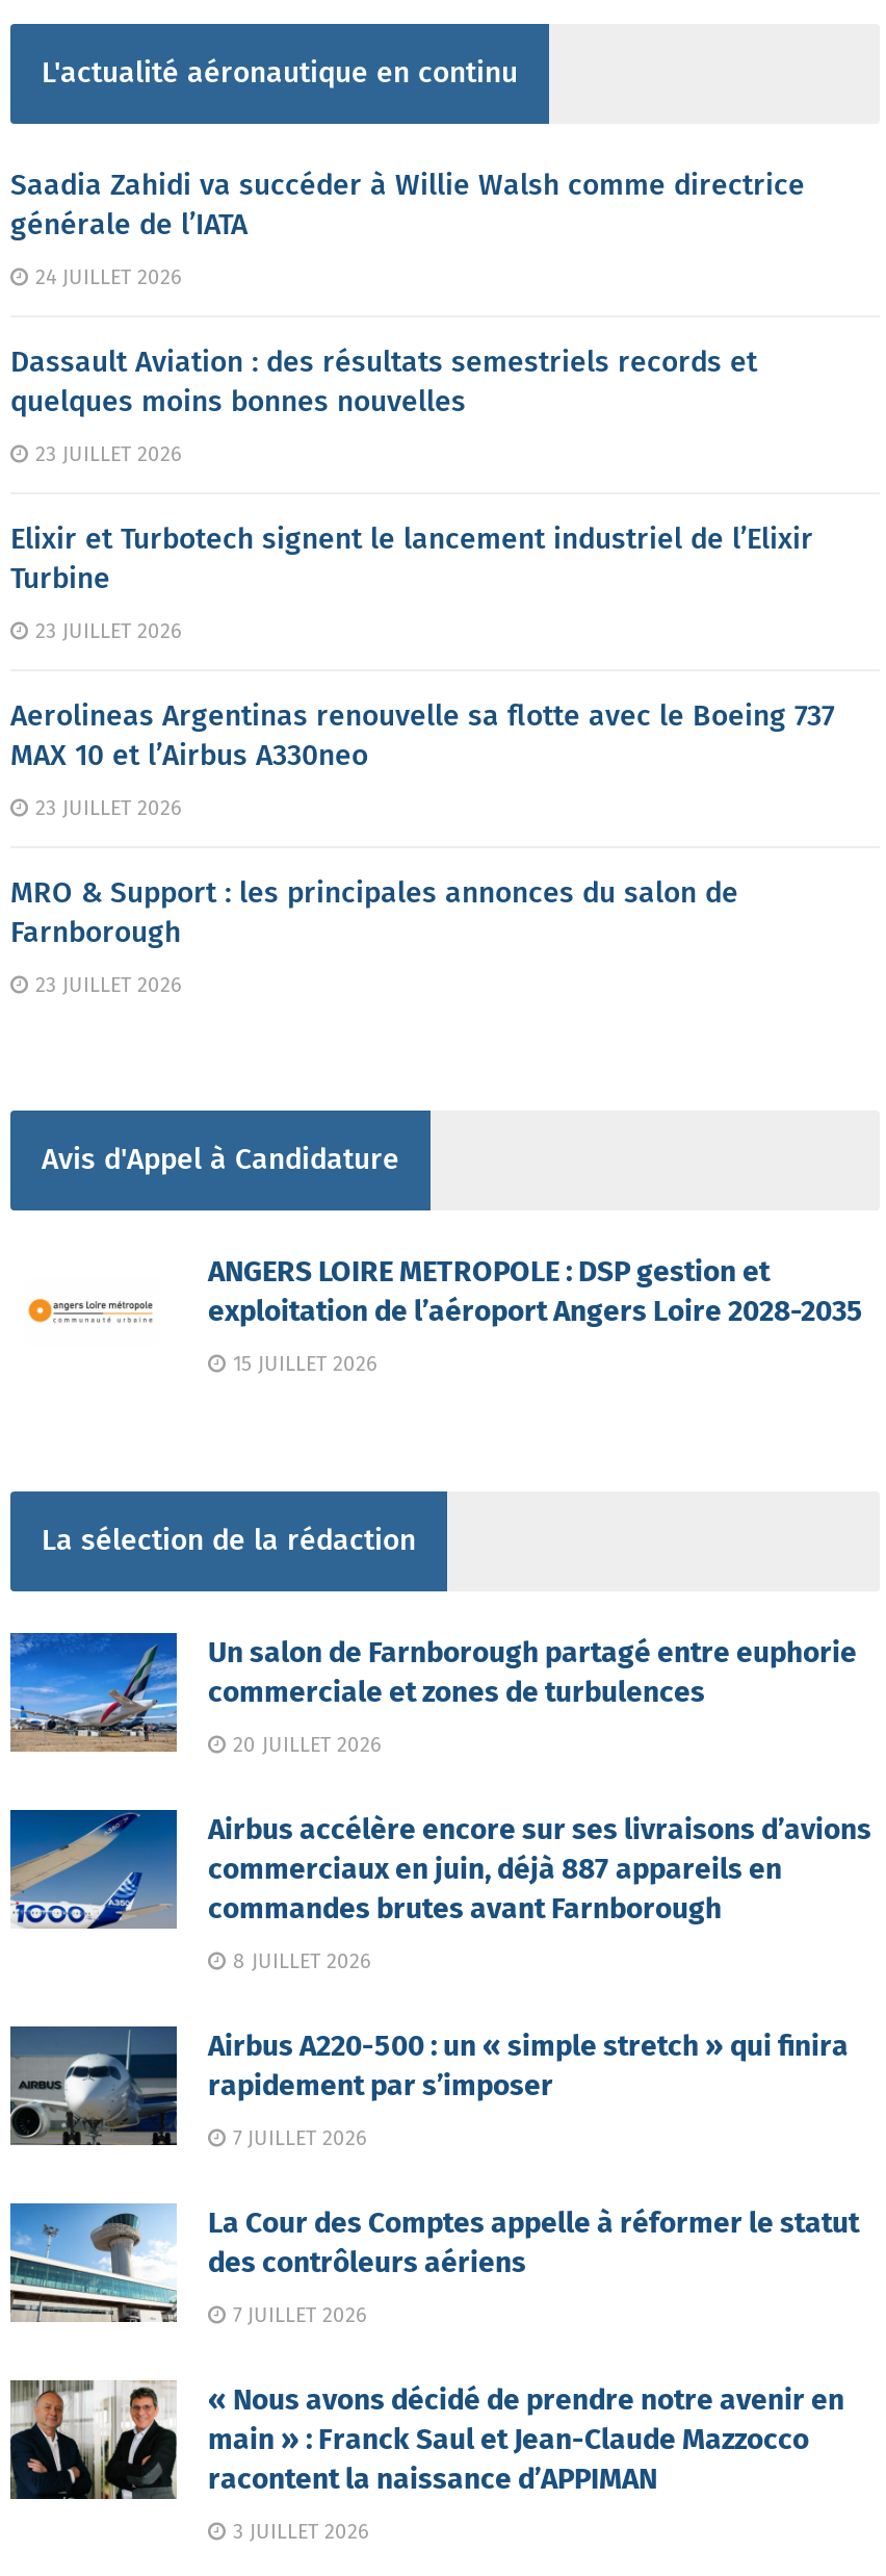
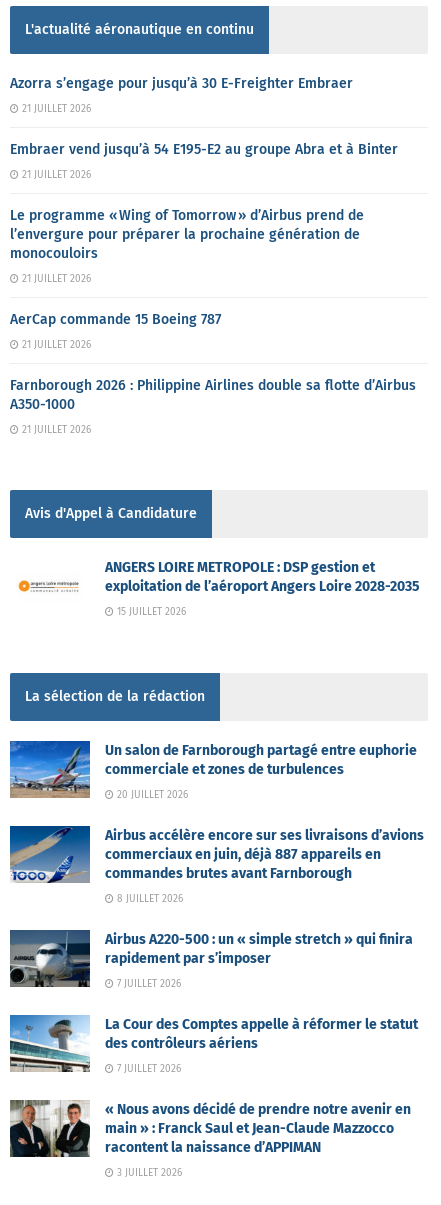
[10,168,805,243] Saadia Zahidi va succéder à Willie Walsh comme directrice | générale de l’IATA -> [10,75,353,92] Azorra s’engage pour jusqu’à 30 E-Freighter Embraer
[29,266,181,291] 24 JUILLET 2026 -> [19,103,91,115] 21 JUILLET 2026
[10,345,757,420] Dassault Aviation : des résultats semestriels records et | quelques moins bonnes nouvelles -> [10,141,398,158] Embraer vend jusqu’à 54 E195-E2 au groupe Abra et à Binter
[29,443,181,468] 23 JUILLET 2026 -> [19,169,91,181] 21 JUILLET 2026
[10,522,813,597] Elixir et Turbotech signent le lancement industriel de l’Elixir | Turbine -> [10,207,364,262] Le programme « Wing of Tomorrow » d’Airbus prend de | l’envergure pour préparer la prochaine génération de | monocouloirs
[29,620,181,645] 23 JUILLET 2026 -> [19,273,91,285] 21 JUILLET 2026
[10,699,834,774] Aerolineas Argentinas renouvelle sa flotte avec le Boeing 737 | MAX 10 et l’Airbus A330neo -> [10,311,221,328] AerCap commande 15 Boeing 787
[29,797,181,822] 23 JUILLET 2026 -> [19,339,91,351] 21 JUILLET 2026
[10,876,738,951] MRO & Support : les principales annonces du salon de | Farnborough -> [10,377,416,413] Farnborough 2026 : Philippine Airlines double sa flotte d’Airbus | A350-1000
[29,974,181,999] 23 JUILLET 2026 -> [19,424,91,436] 21 JUILLET 2026

